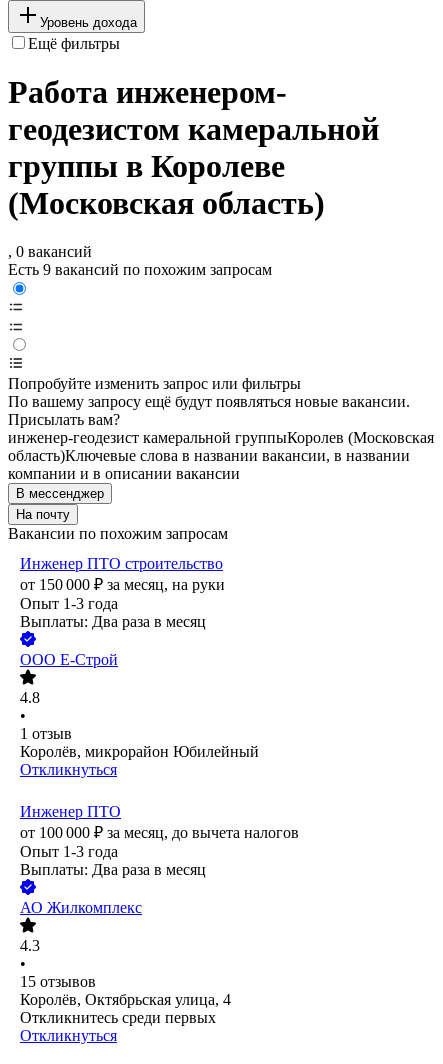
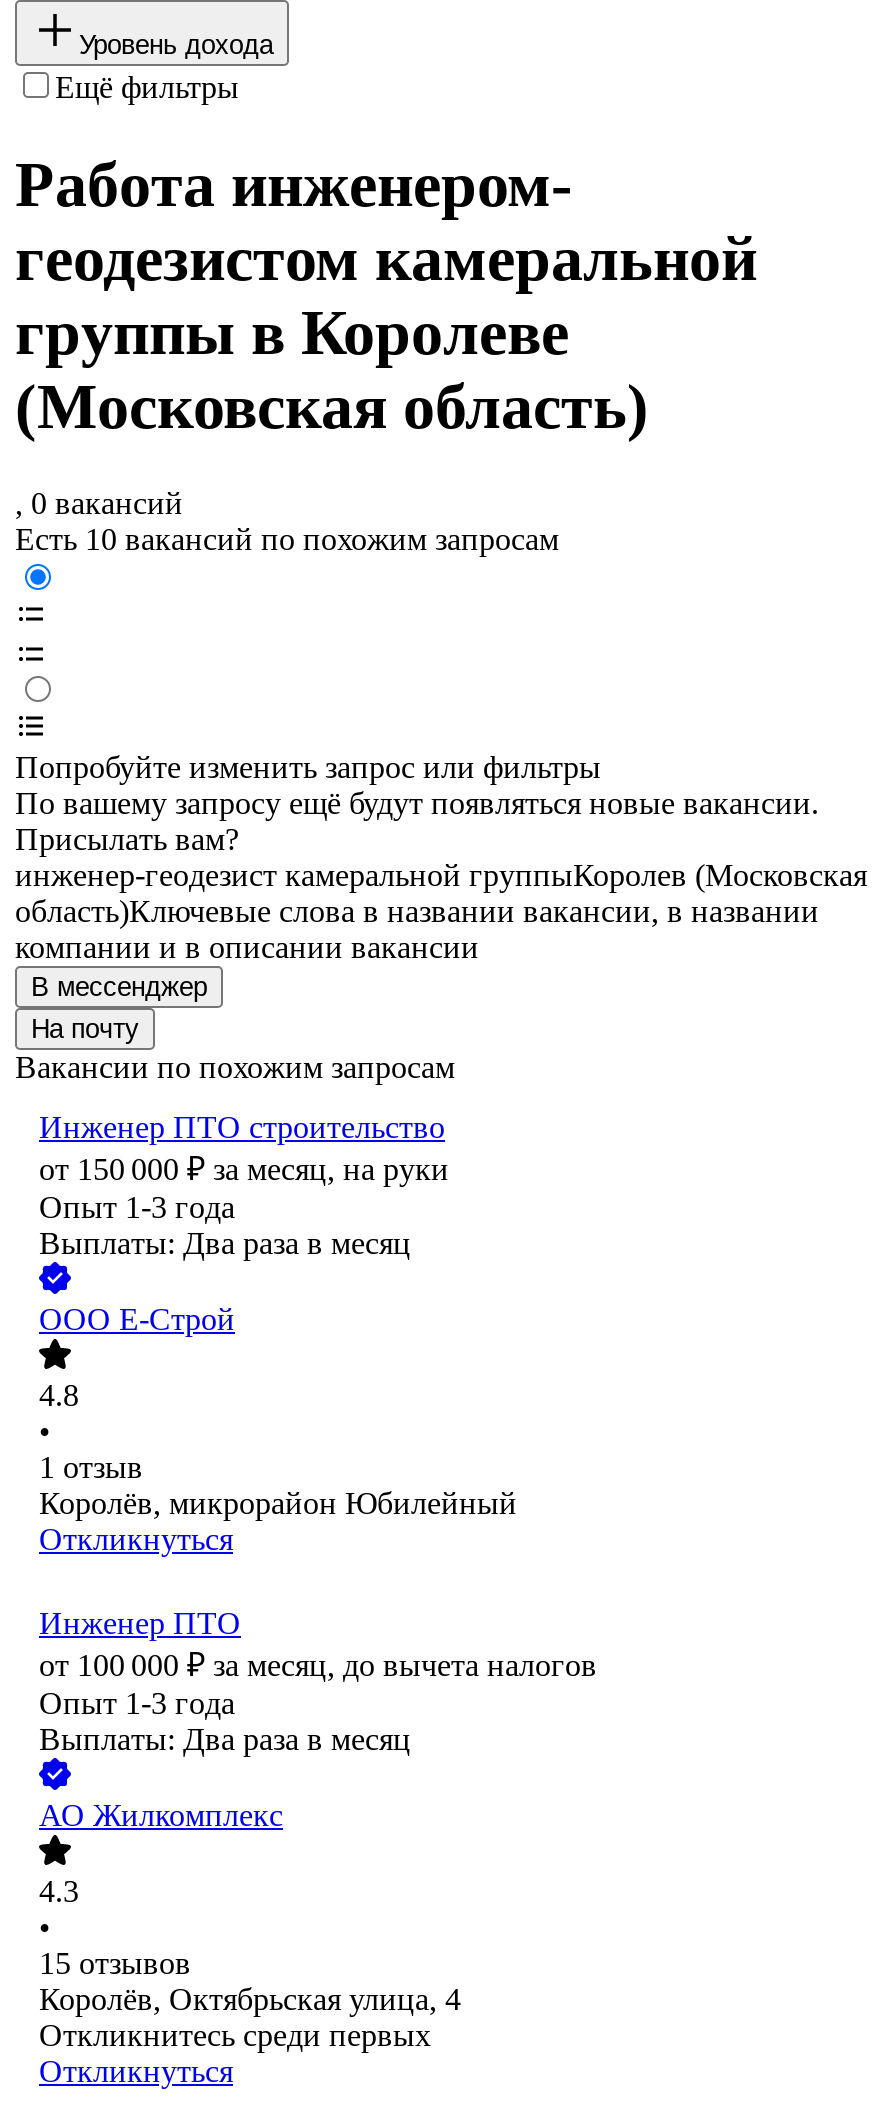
[8,261,272,278] Есть 9 вакансий по похожим запросам -> [15,523,559,557] Есть 10 вакансий по похожим запросам

